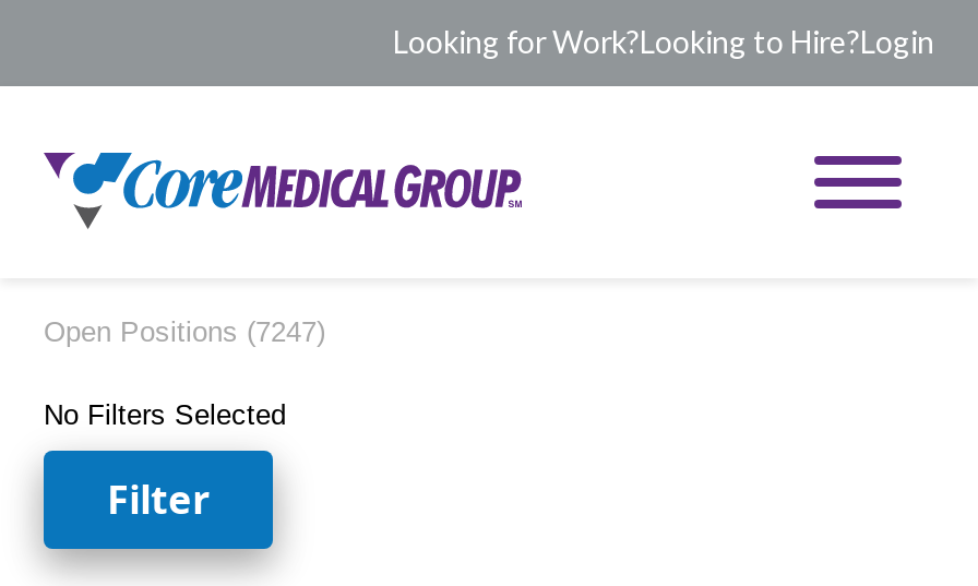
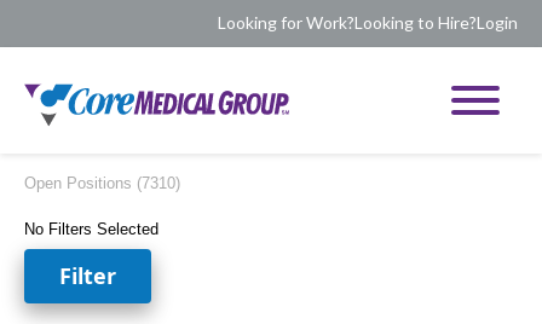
[44,315,325,348] Open Positions (7247) -> [24,174,180,192] Open Positions (7310)

